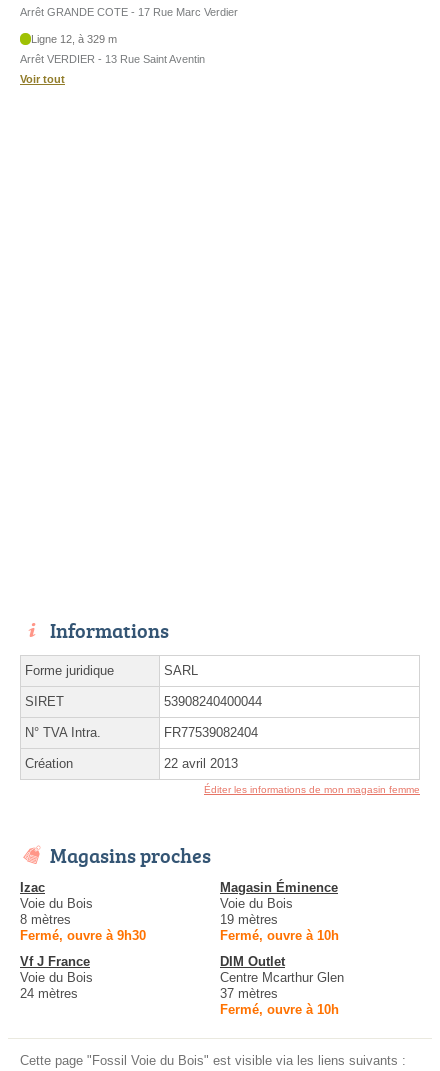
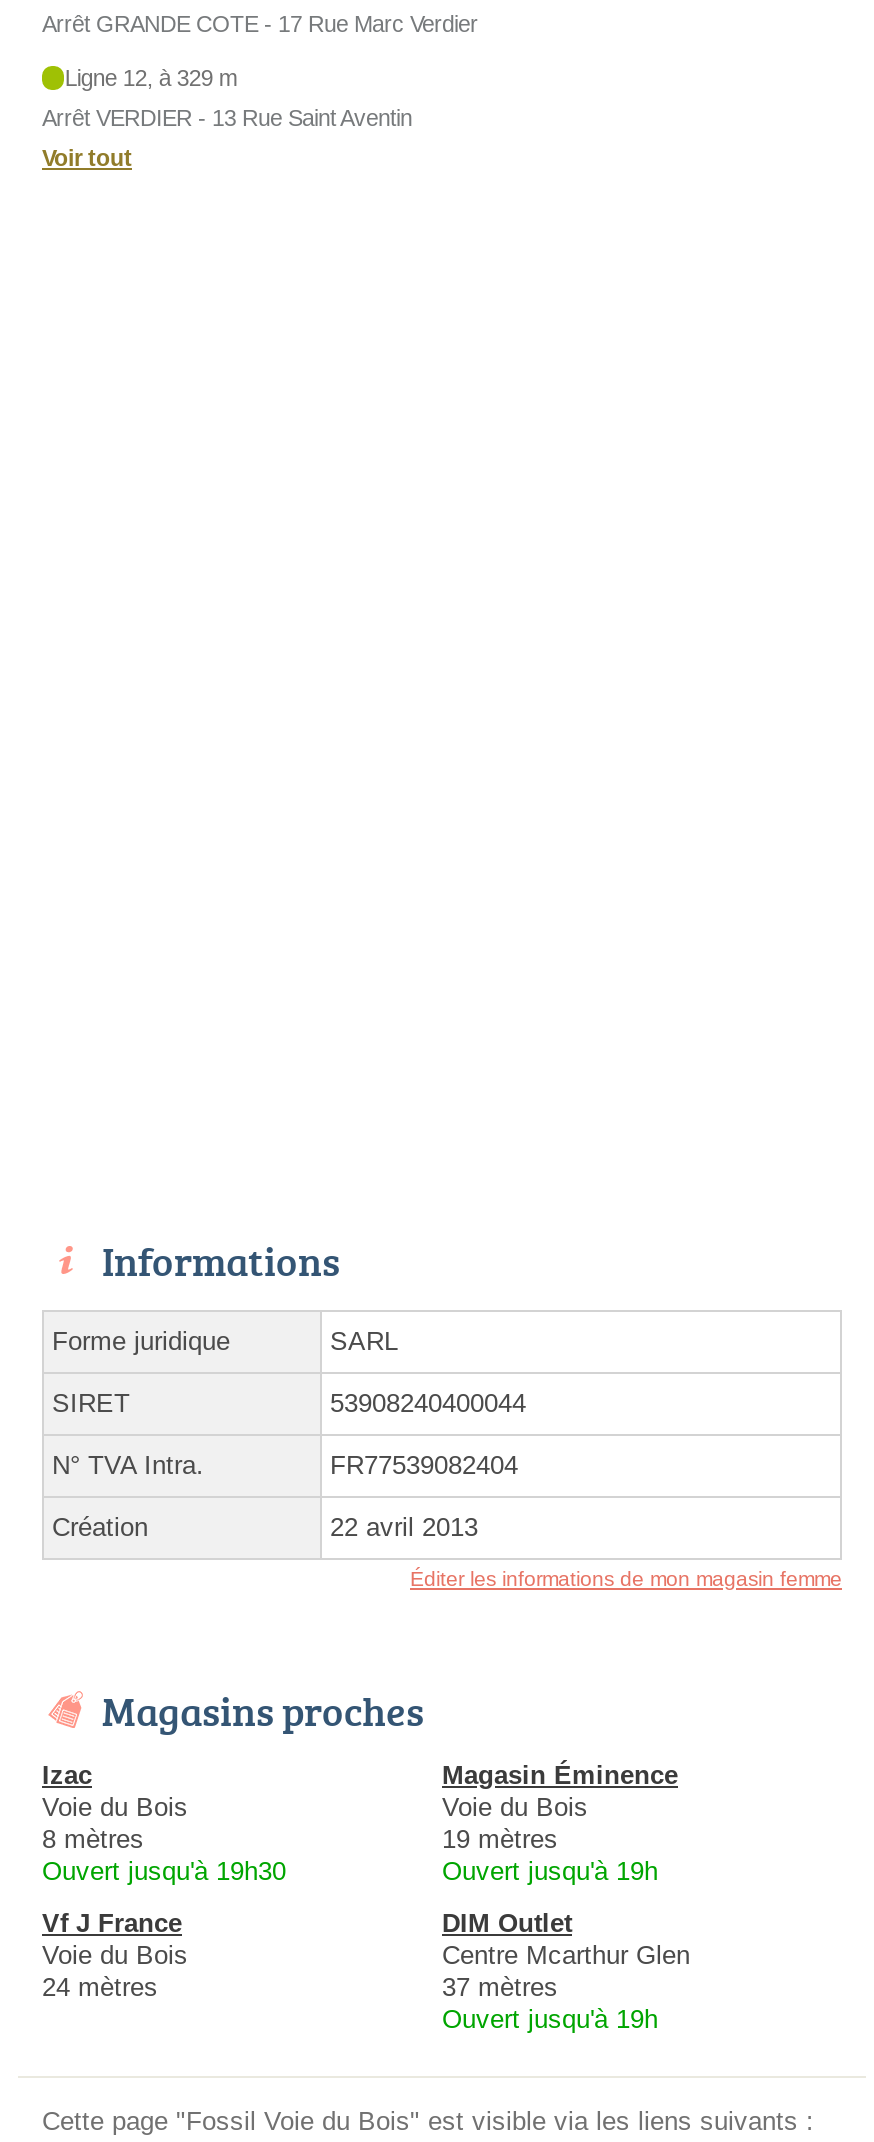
[20,928,146,943] Fermé, ouvre à 9h30 -> [42,1856,286,1886] Ouvert jusqu'à 19h30
[220,928,339,943] Fermé, ouvre à 10h -> [442,1856,658,1886] Ouvert jusqu'à 19h
[220,1002,339,1017] Fermé, ouvre à 10h -> [442,2004,658,2034] Ouvert jusqu'à 19h

